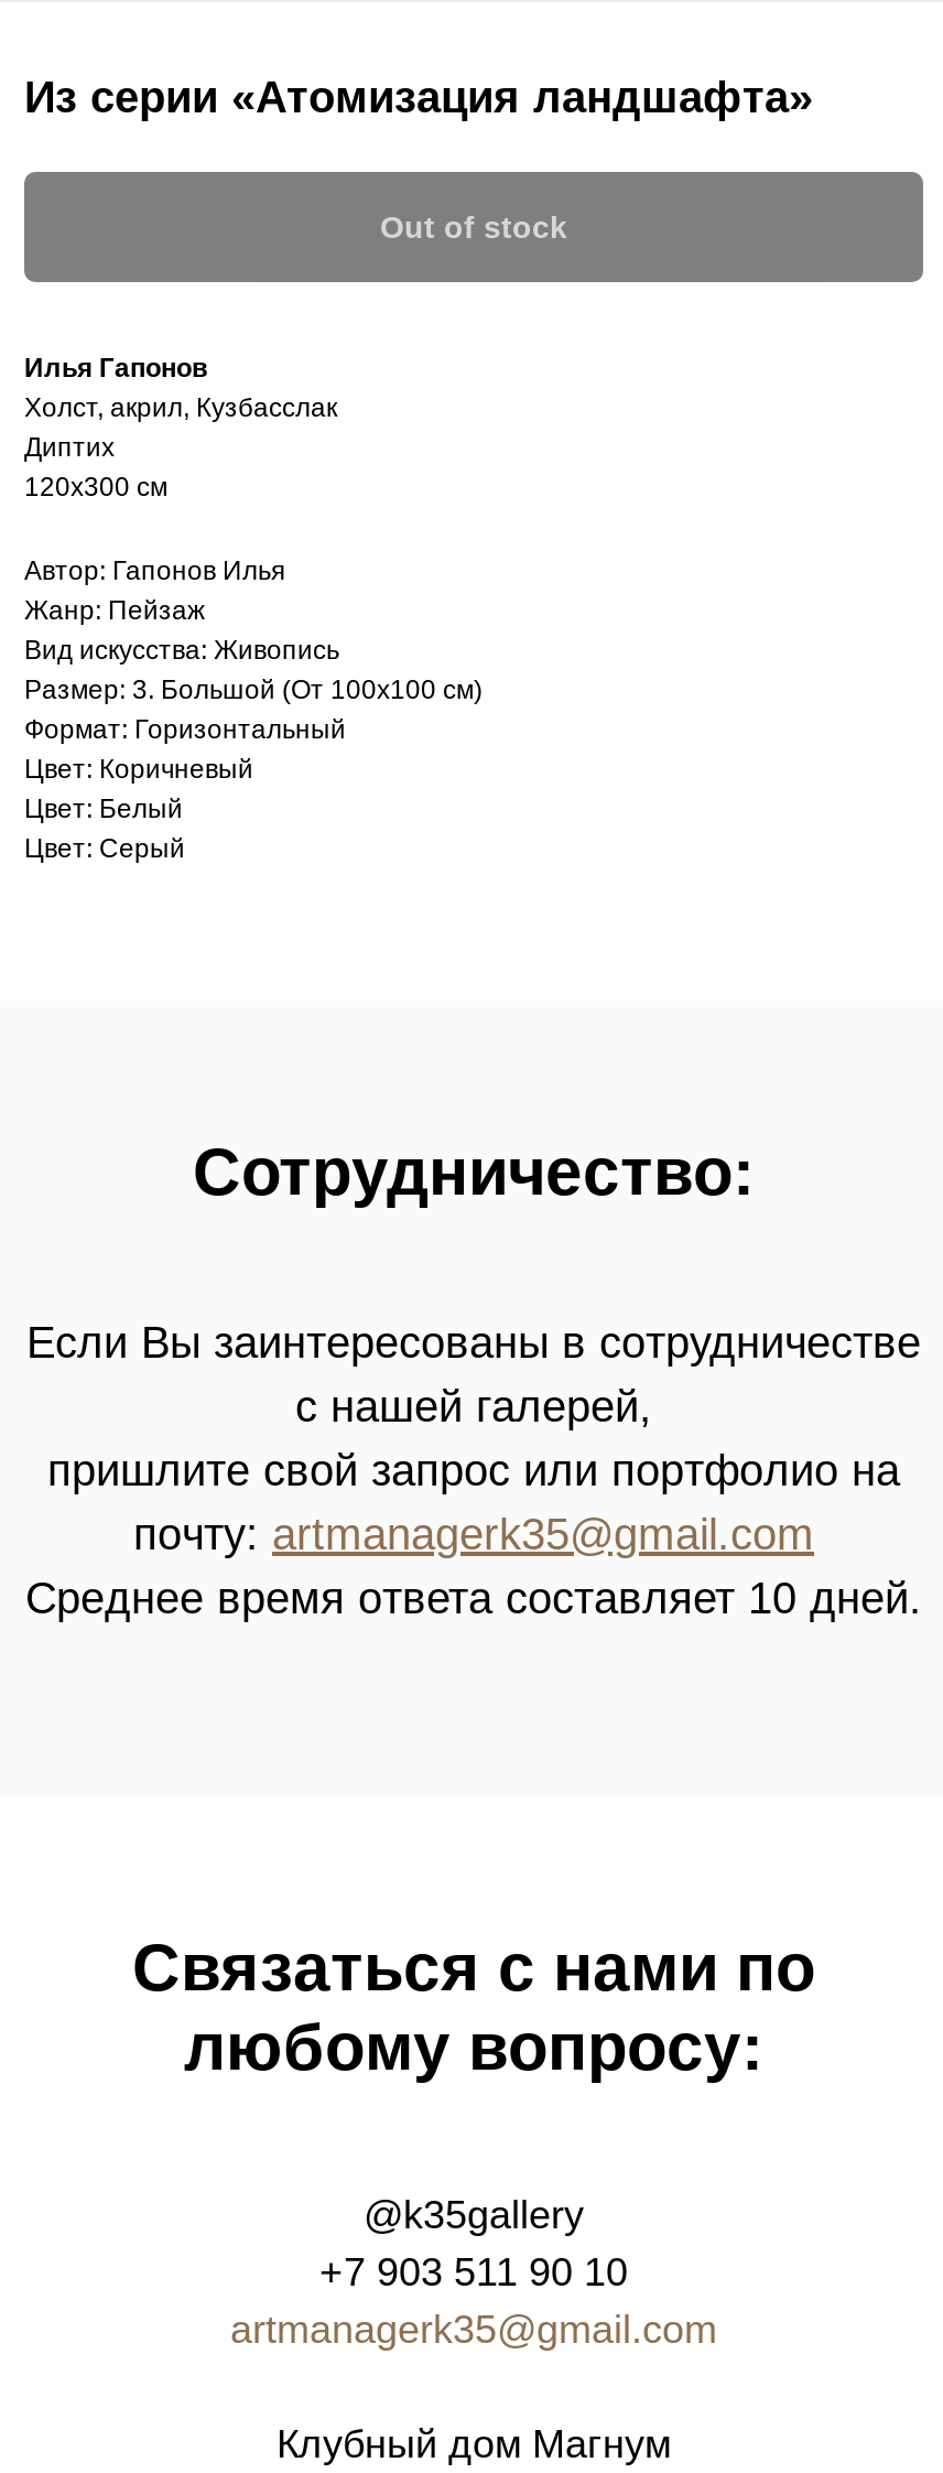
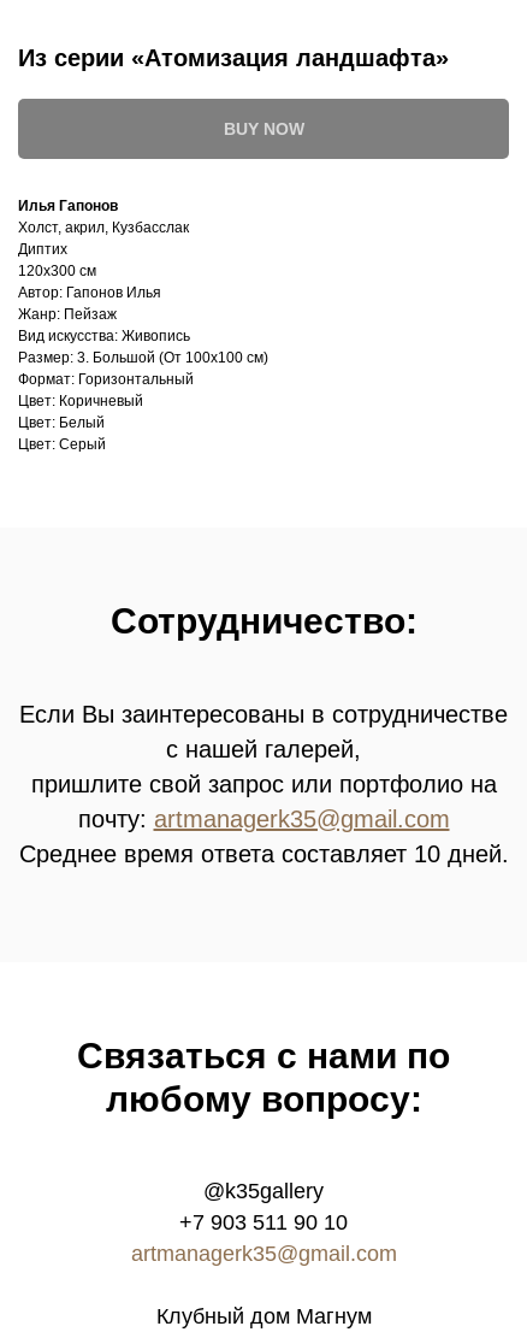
[380,209,567,245] Out of stock -> [223,119,304,138] BUY NOW

